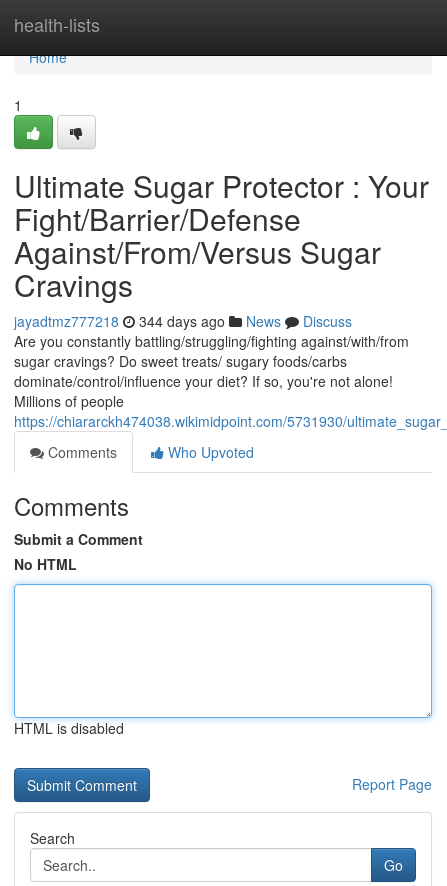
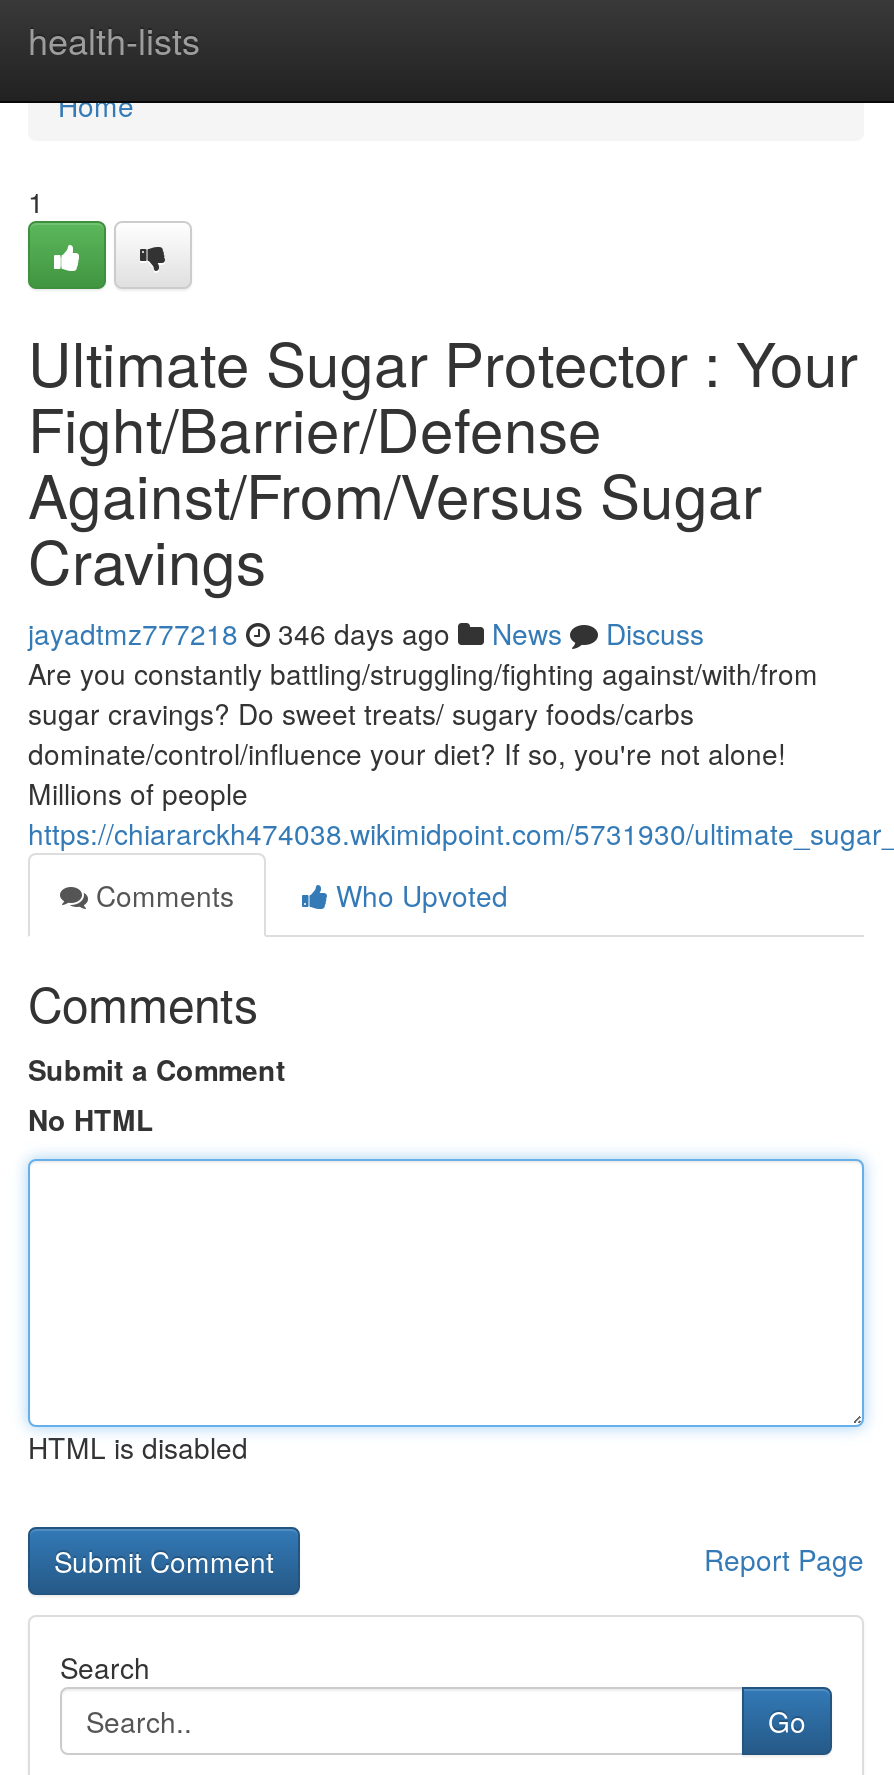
[14,311,352,331] jayadtmz777218 344 days ago News Discuss -> [28,613,704,653] jayadtmz777218 346 days ago News Discuss

